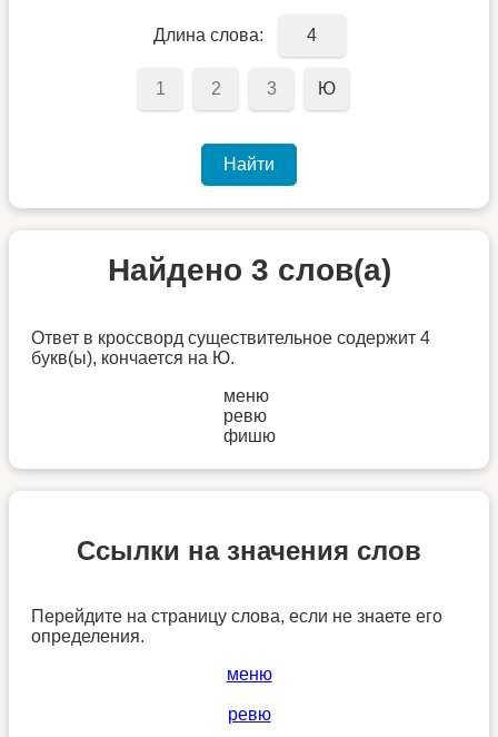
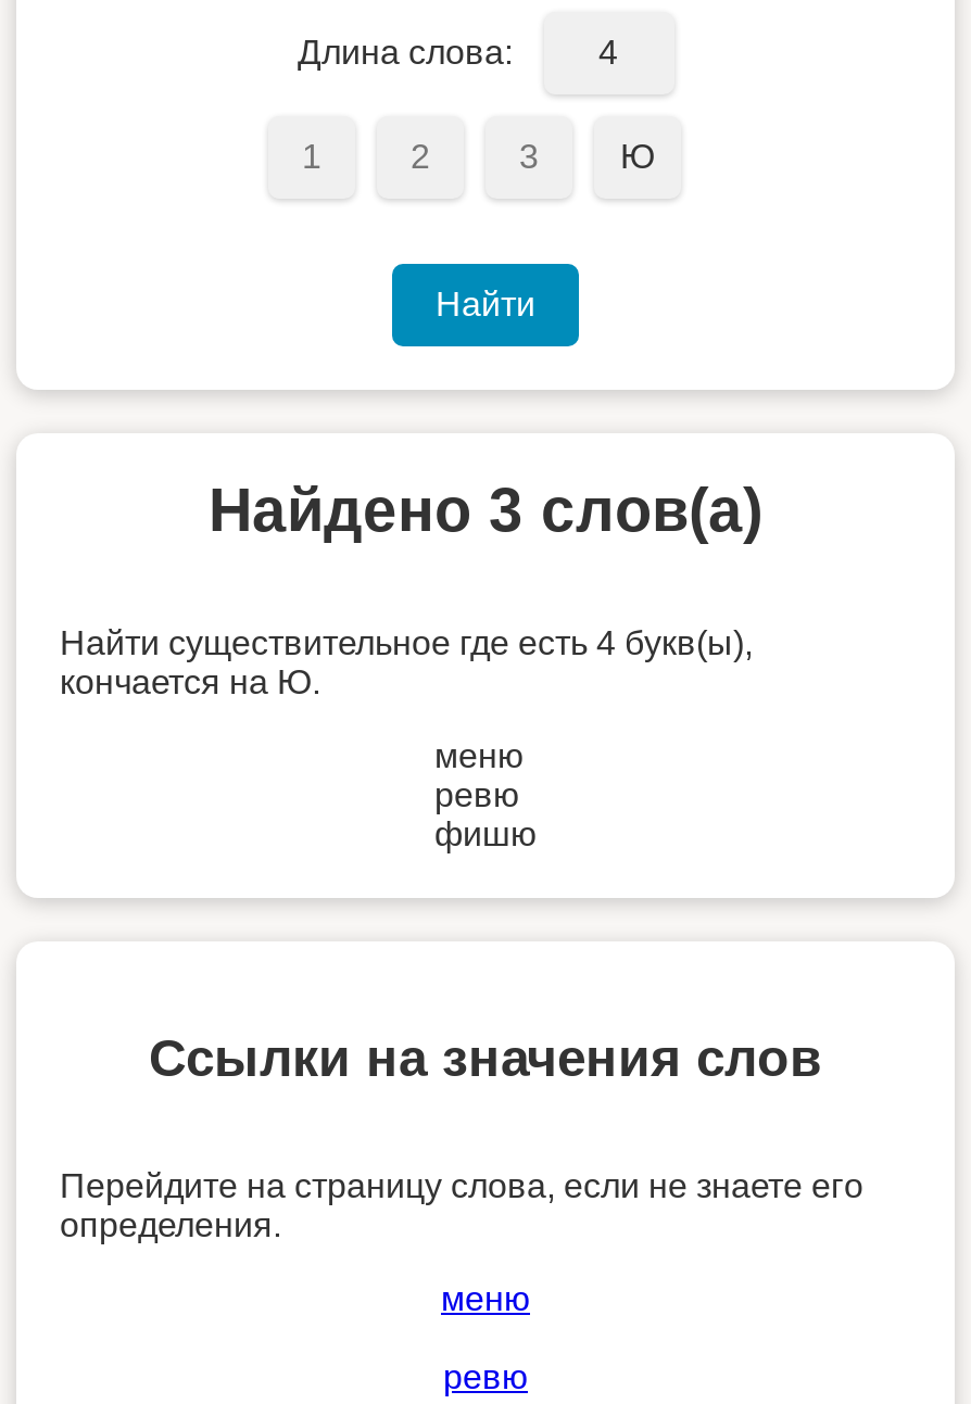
[31,328,430,367] Ответ в кроссворд существительное содержит 4 | букв(ы), кончается на Ю. -> [60,624,753,700] Найти существительное где есть 4 букв(ы), | кончается на Ю.

